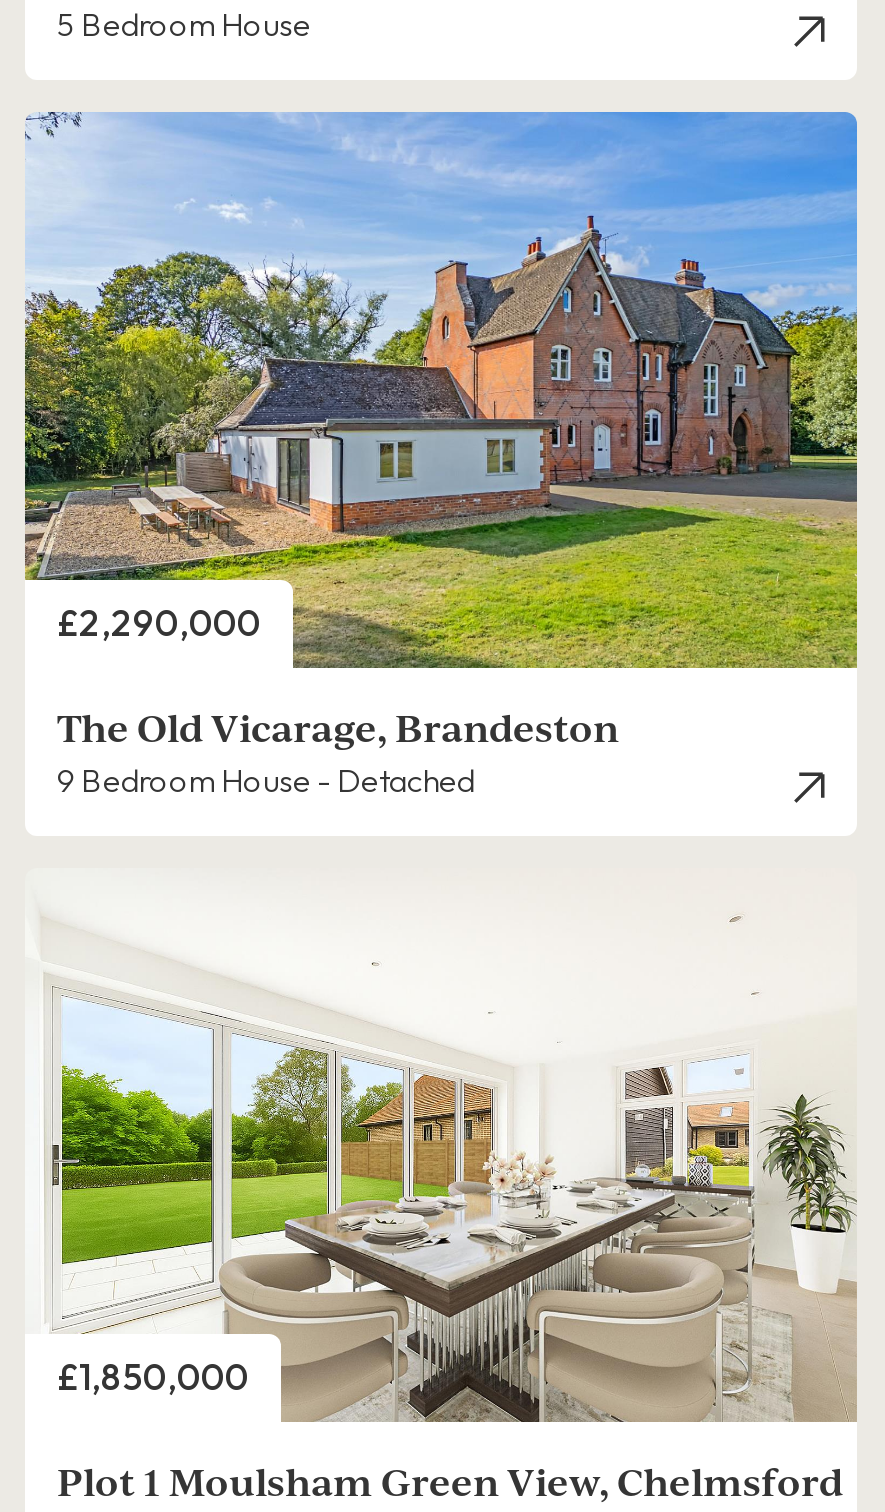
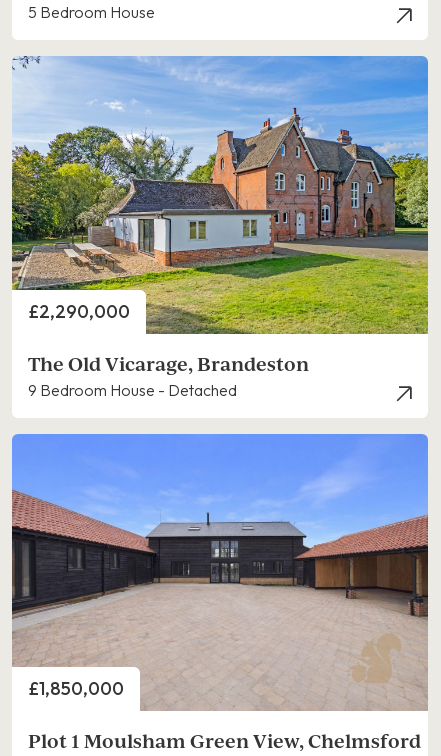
[25,868,857,1422] [image] -> [11,433,429,711] [image]

